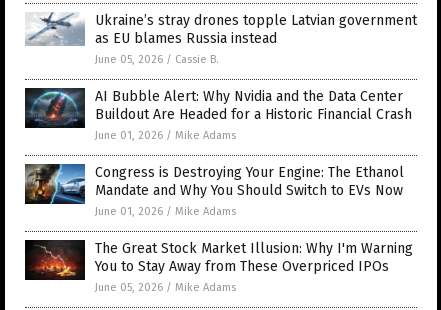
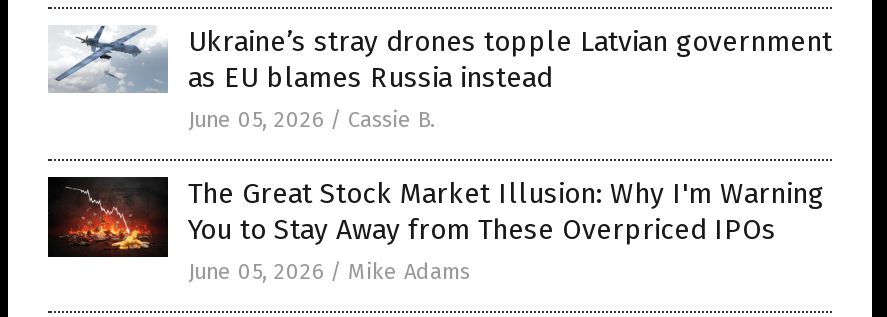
[25,88,412,218] [image] | AI Bubble Alert: Why Nvidia and the Data Center | Buildout Are Headed for a Historic Financial Crash | June 01, 2026 / Mike Adams | Congress is Destroying Your Engine: The Ethanol | Mandate and Why You Should Switch to EVs Now | June 01, 2026 / Mike Adams -> none
[24,163,81,205] [image] -> none

